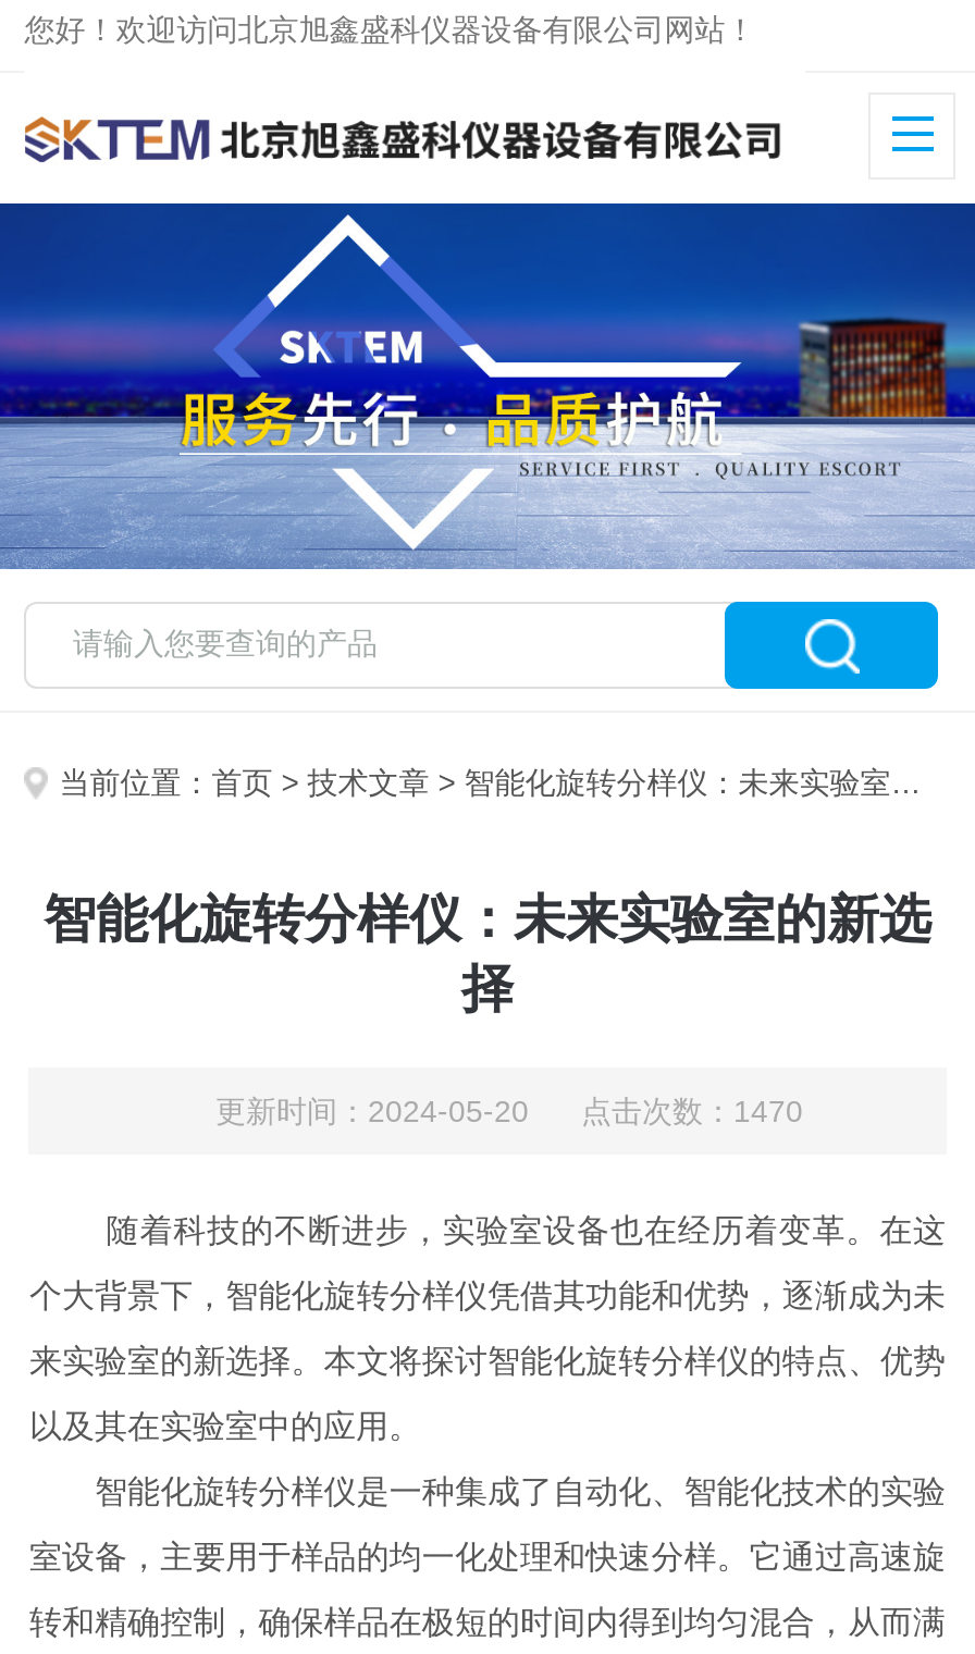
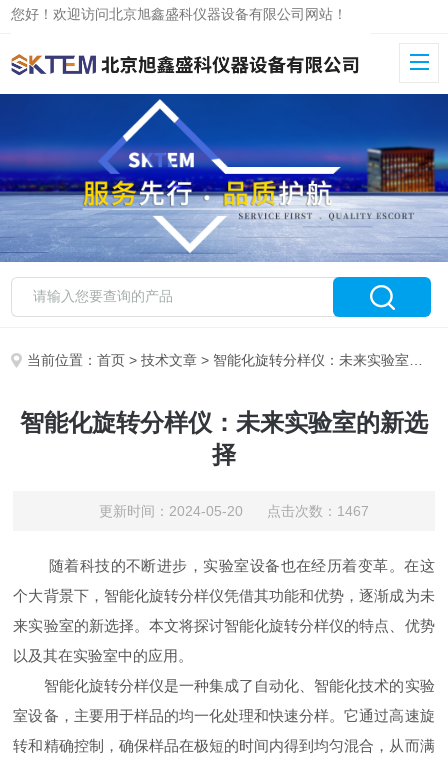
[215,1094,803,1128] 更新时间：2024-05-20 点击次数：1470 -> [99,503,369,519] 更新时间：2024-05-20 点击次数：1467

